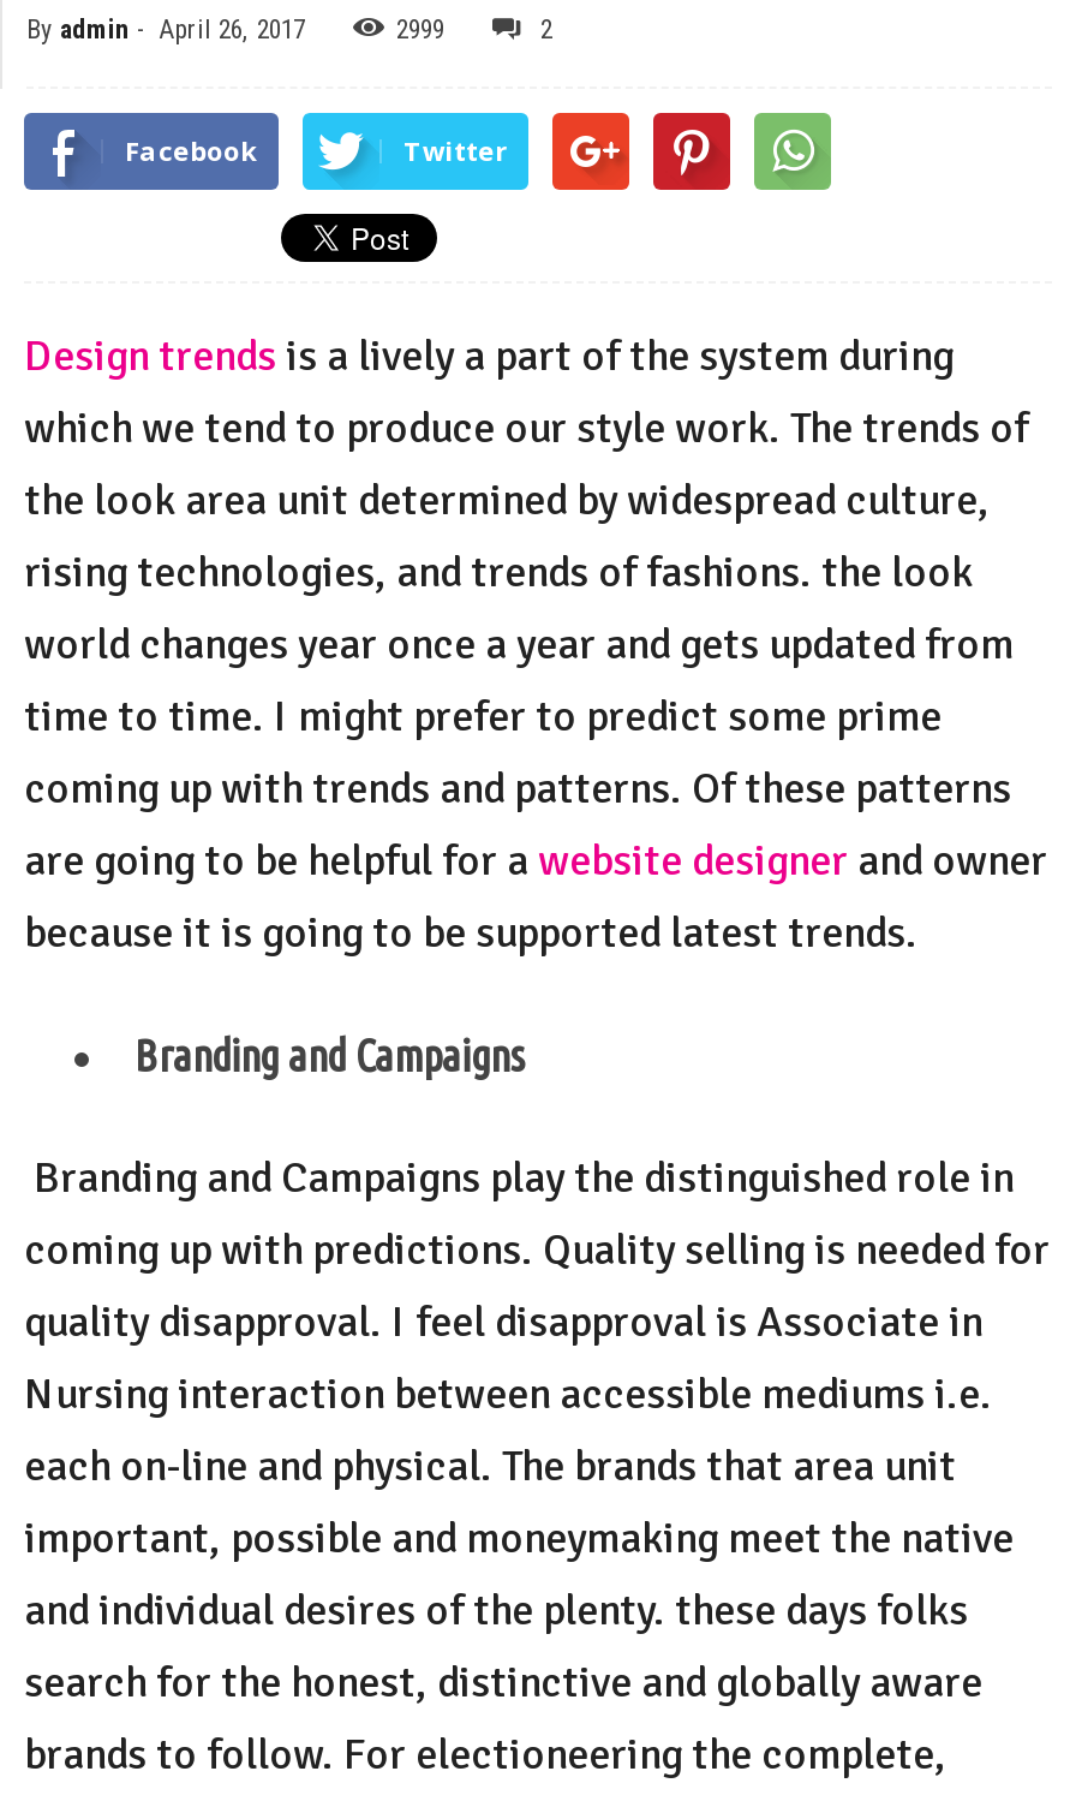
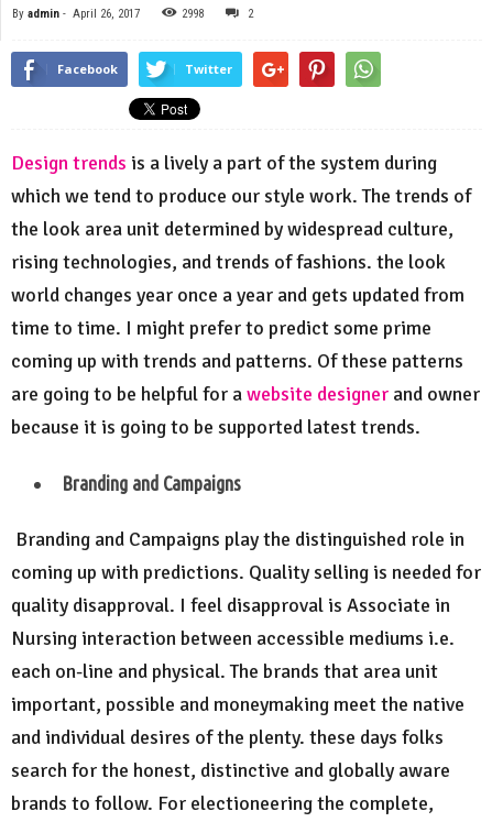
[396,16,444,47] 2999 -> [182,7,204,21] 2998

